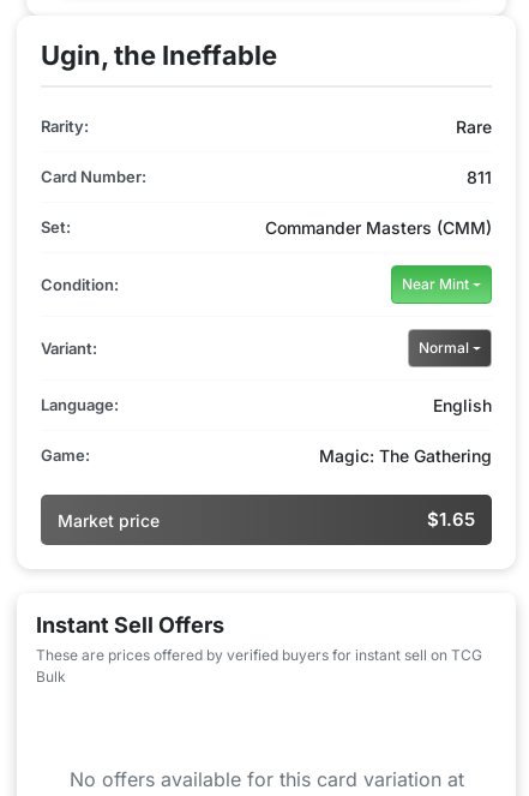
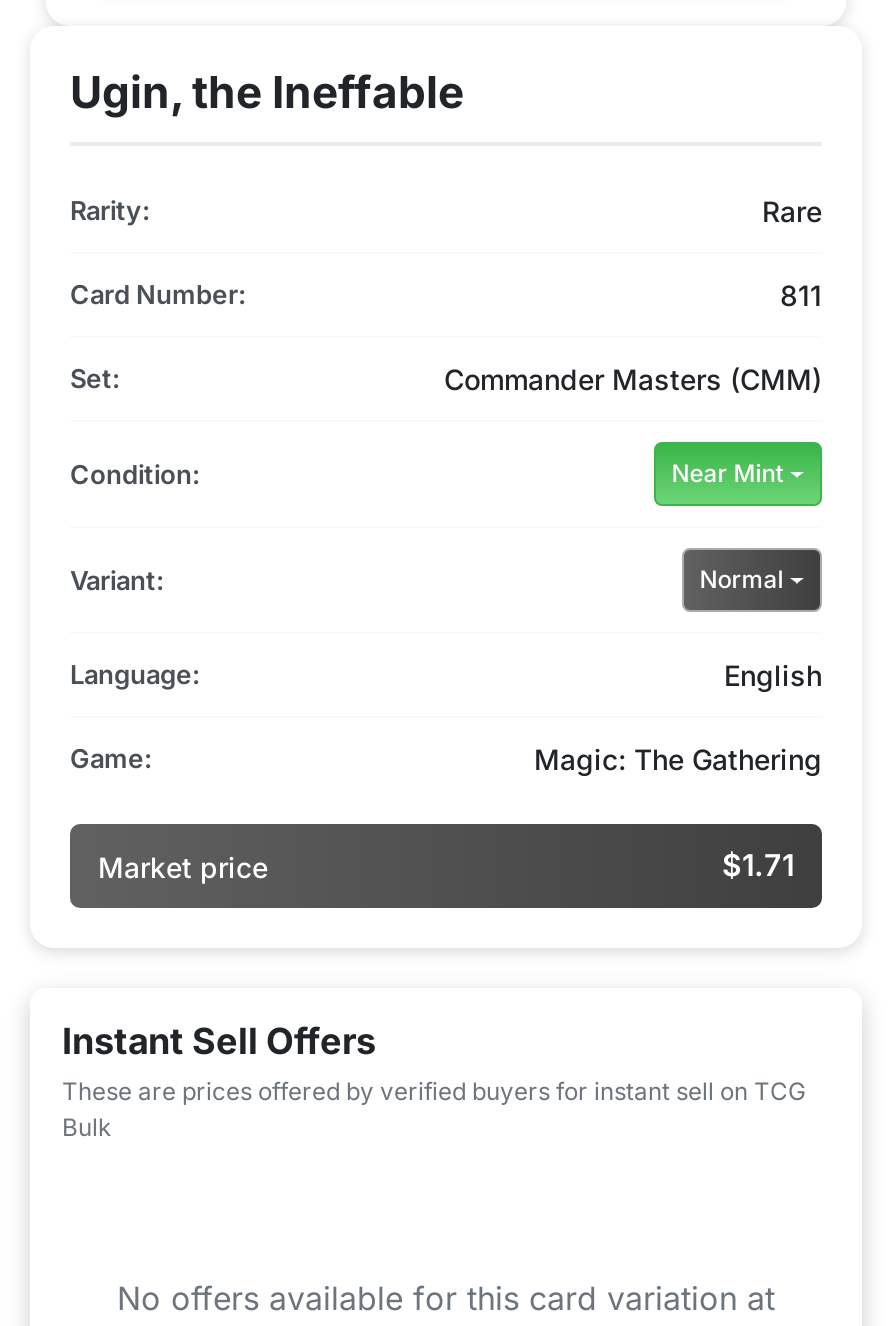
[427,508,475,531] $1.65 -> [722,847,794,885] $1.71

